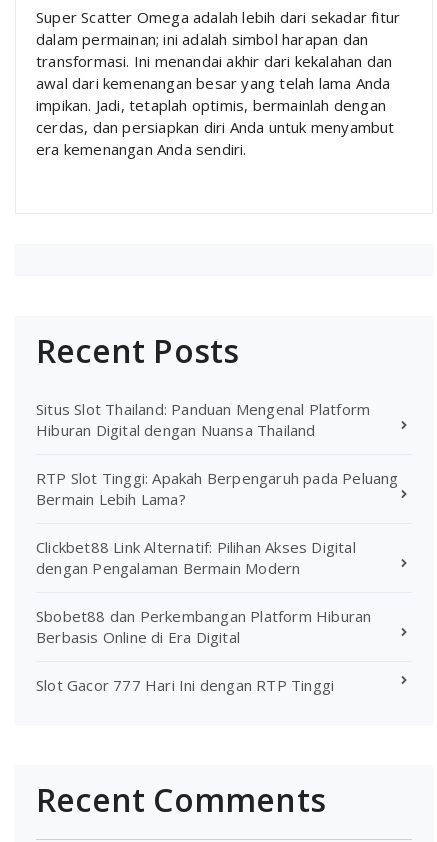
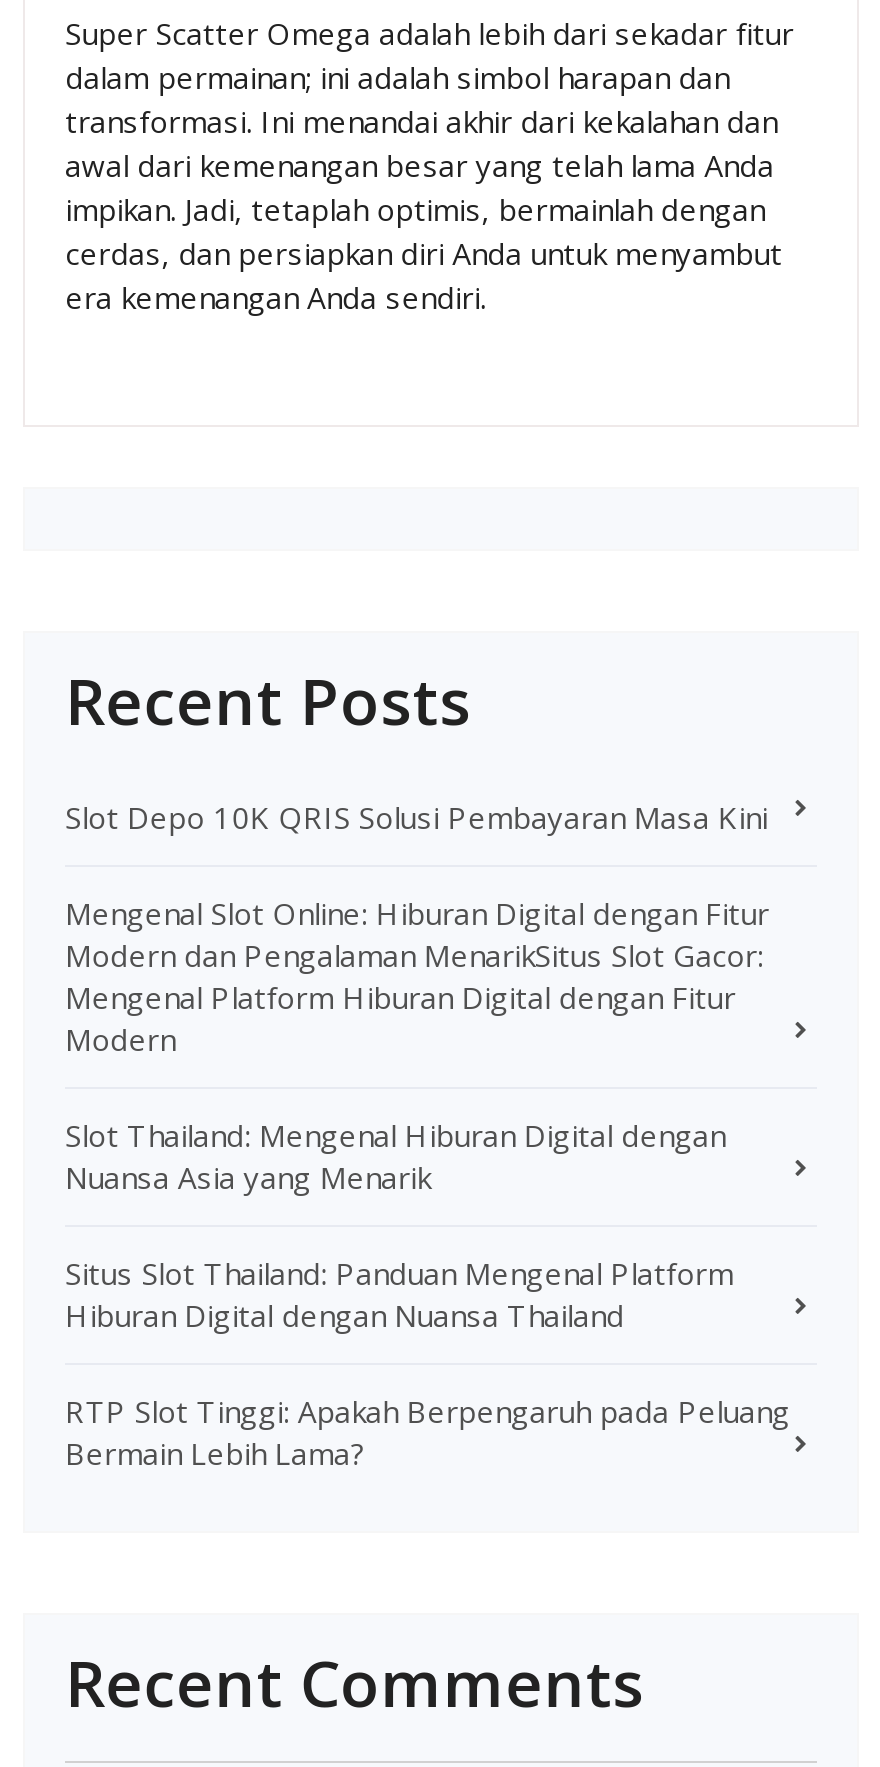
none -> [65,796,769,1196] Slot Depo 10K QRIS Solusi Pembayaran Masa Kini | Mengenal Slot Online: Hiburan Digital dengan Fitur | Modern dan Pengalaman MenarikSitus Slot Gacor: | Mengenal Platform Hiburan Digital dengan Fitur | Modern | Slot Thailand: Mengenal Hiburan Digital dengan | Nuansa Asia yang Menarik
moved [36,399,399,509] -> [65,1252,790,1472]: Situs Slot Thailand: Panduan Mengenal Platform | Hiburan Digital dengan Nuansa Thailand | RTP Slot Tinggi: Apakah Berpengaruh pada Peluang | Bermain Lebih Lama?
[36,537,371,695] Clickbet88 Link Alternatif: Pilihan Akses Digital | dengan Pengalaman Bermain Modern | Sbobet88 dan Perkembangan Platform Hiburan | Berbasis Online di Era Digital | Slot Gacor 777 Hari Ini dengan RTP Tinggi -> none

